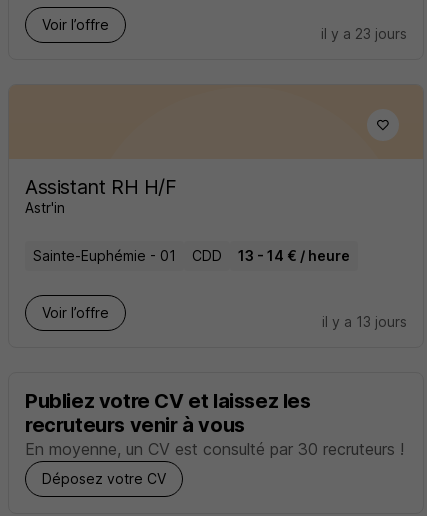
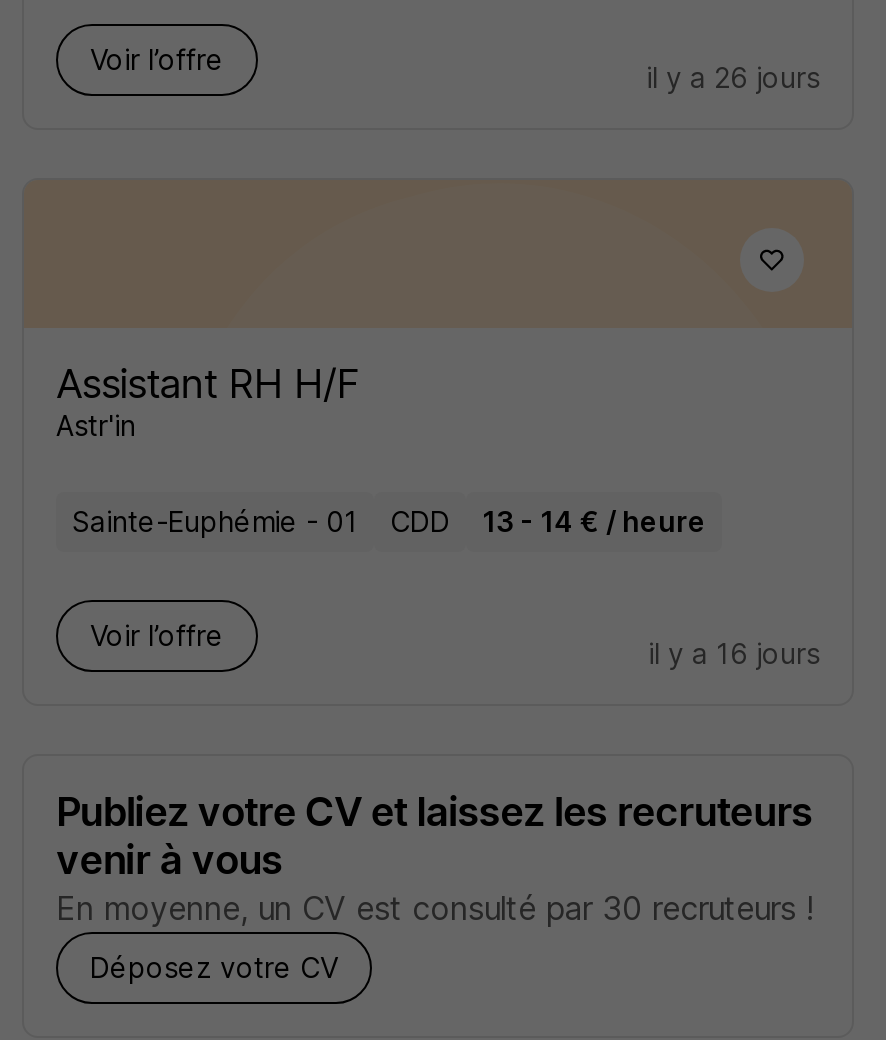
[321,25,407,42] il y a 23 jours -> [646,60,820,94] il y a 26 jours
[322,313,407,330] il y a 13 jours -> [648,636,820,670] il y a 16 jours

